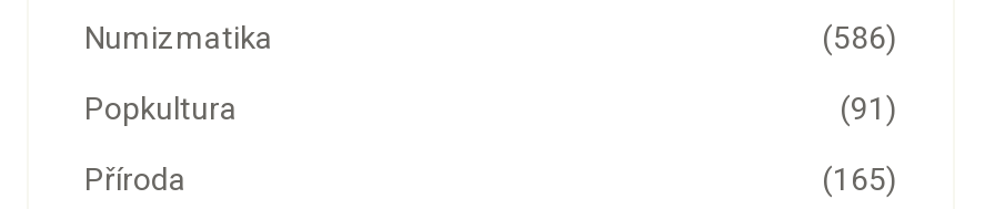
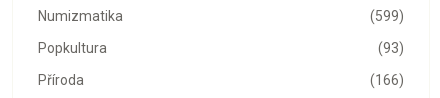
[822,21,897,56] (586) -> [370,8,404,24] (599)
[840,91,897,127] (91) -> [378,40,404,56] (93)
[822,162,897,197] (165) -> [370,72,404,88] (166)

